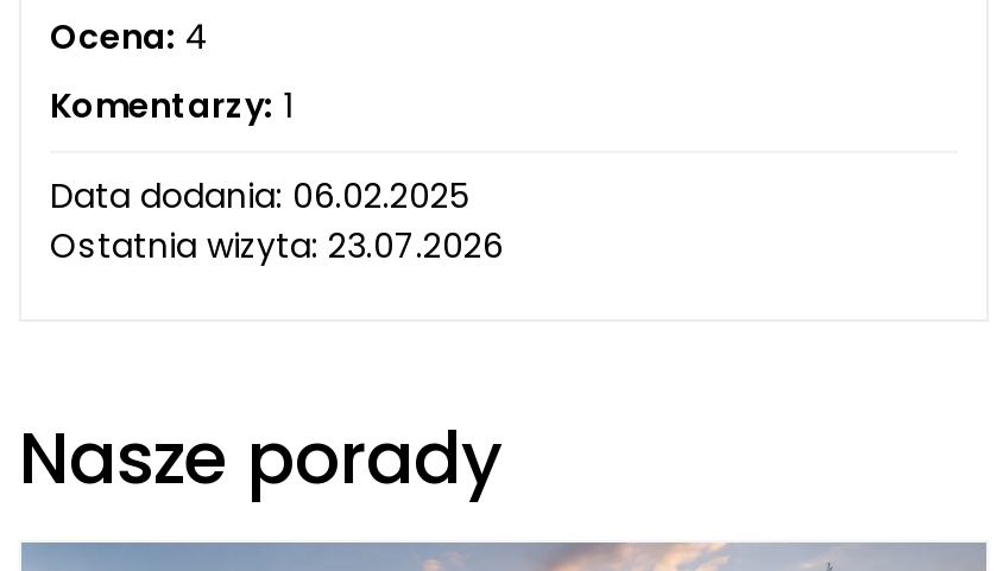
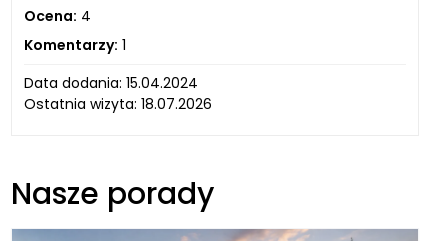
[50,172,468,219] Data dodania: 06.02.2025 -> [24,73,198,93] Data dodania: 15.04.2024
[50,222,504,269] Ostatnia wizyta: 23.07.2026 -> [24,94,212,114] Ostatnia wizyta: 18.07.2026

